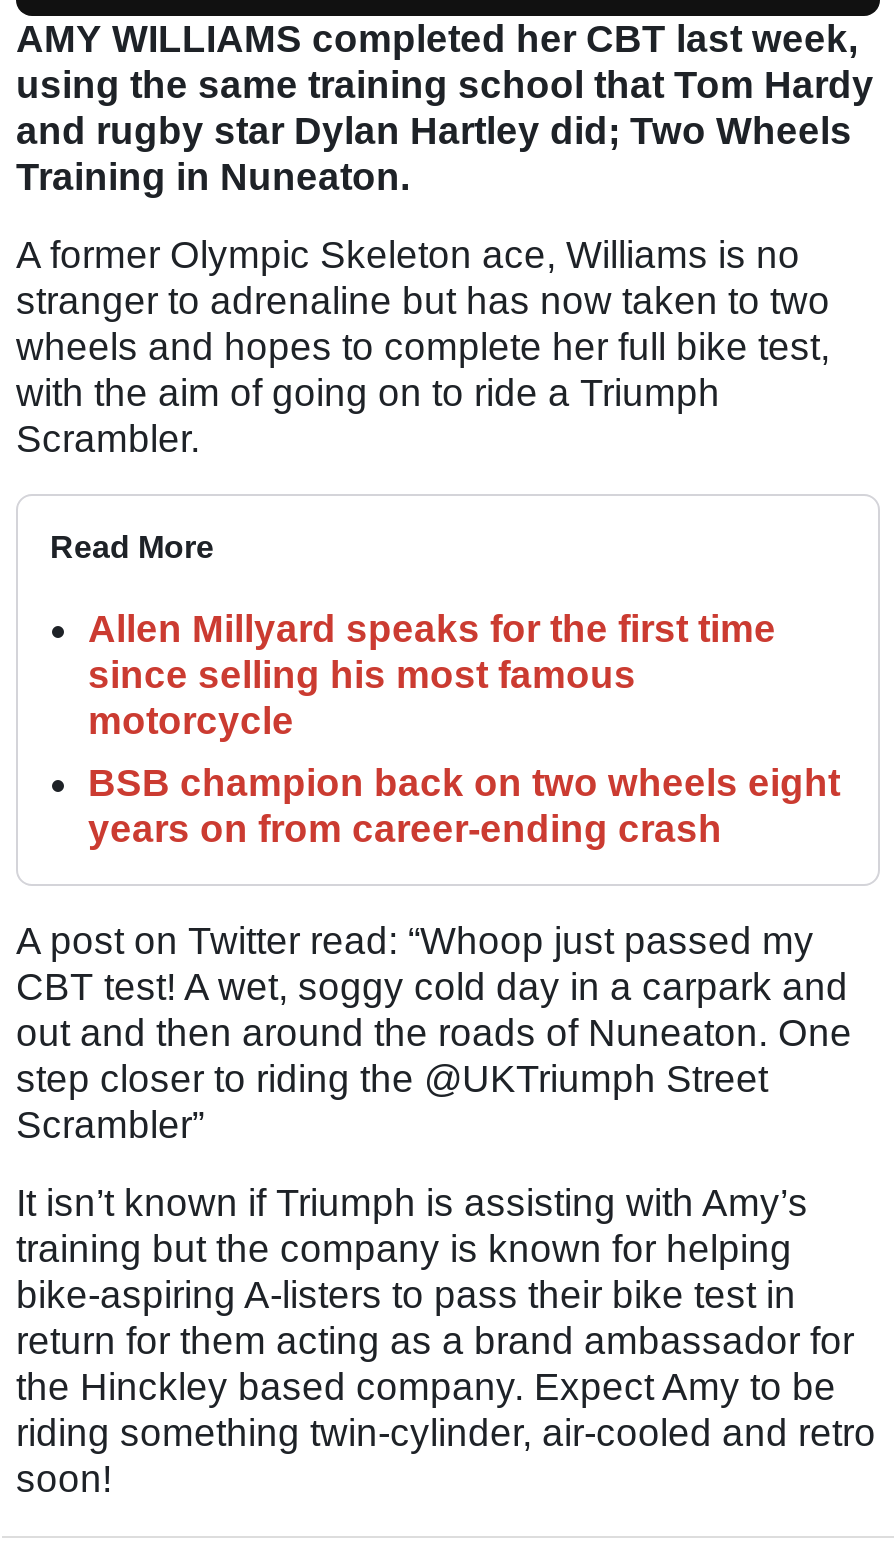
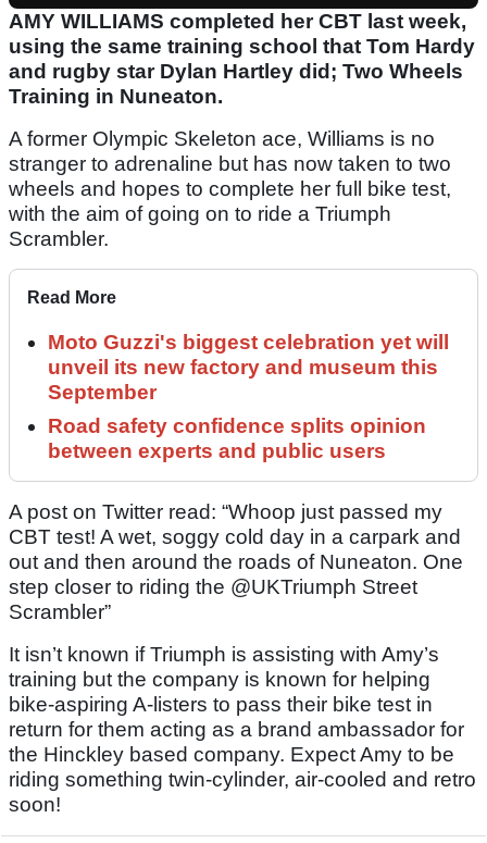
[88,608,776,742] Allen Millyard speaks for the first time | since selling his most famous | motorcycle -> [48,331,449,404] Moto Guzzi's biggest celebration yet will | unveil its new factory and museum this | September
[88,762,840,850] BSB champion back on two wheels eight | years on from career-ending crash -> [48,414,426,462] Road safety confidence splits opinion | between experts and public users

